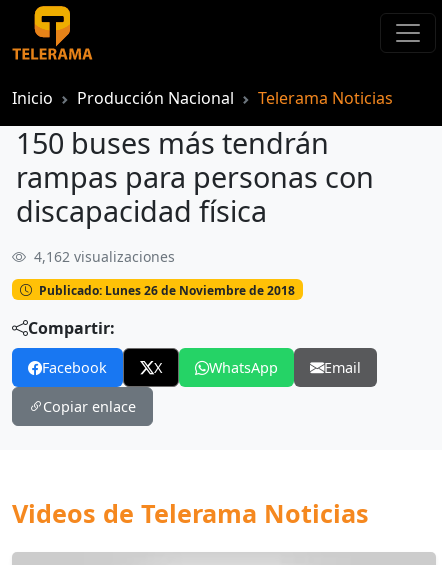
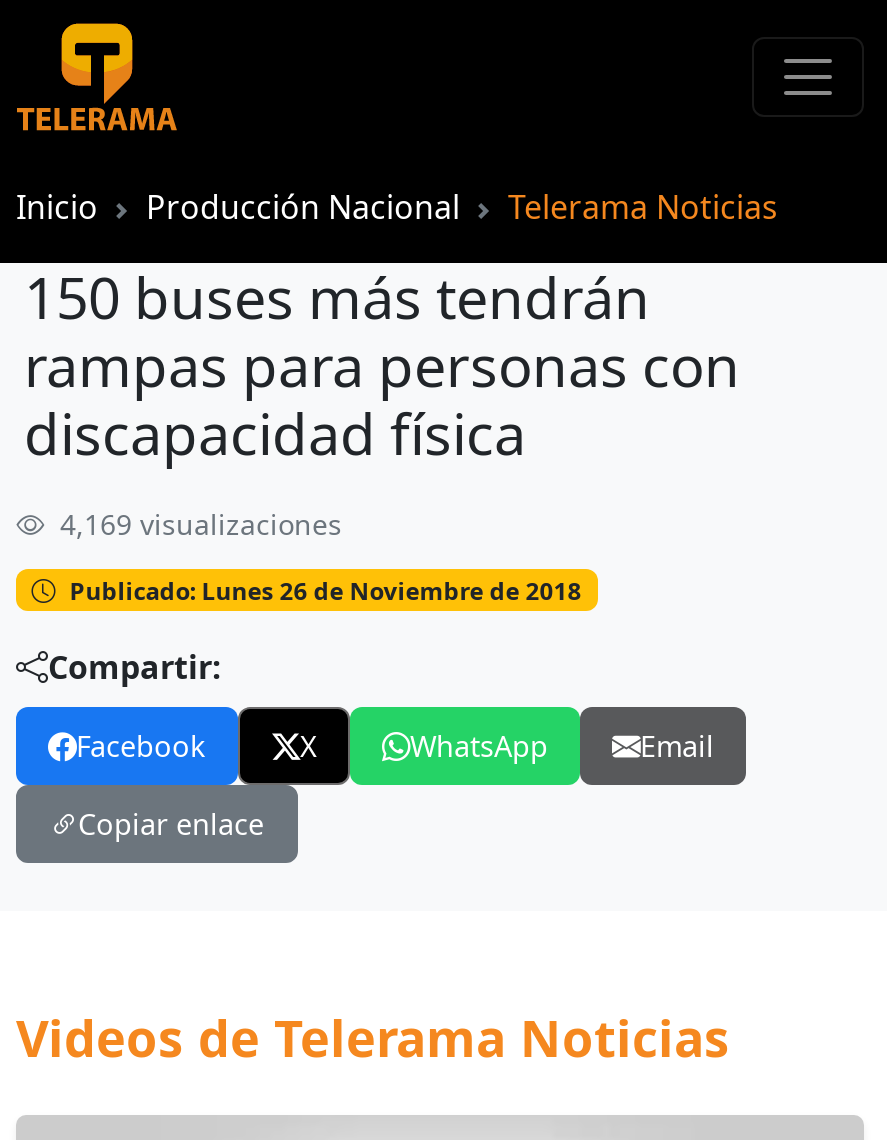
[30,247,175,266] 4,162 visualizaciones -> [52,505,342,543] 4,169 visualizaciones

